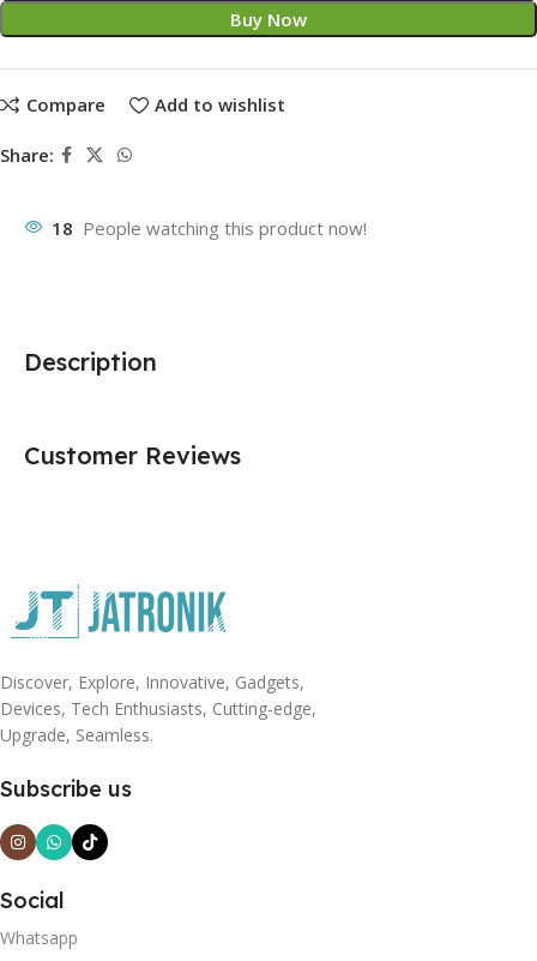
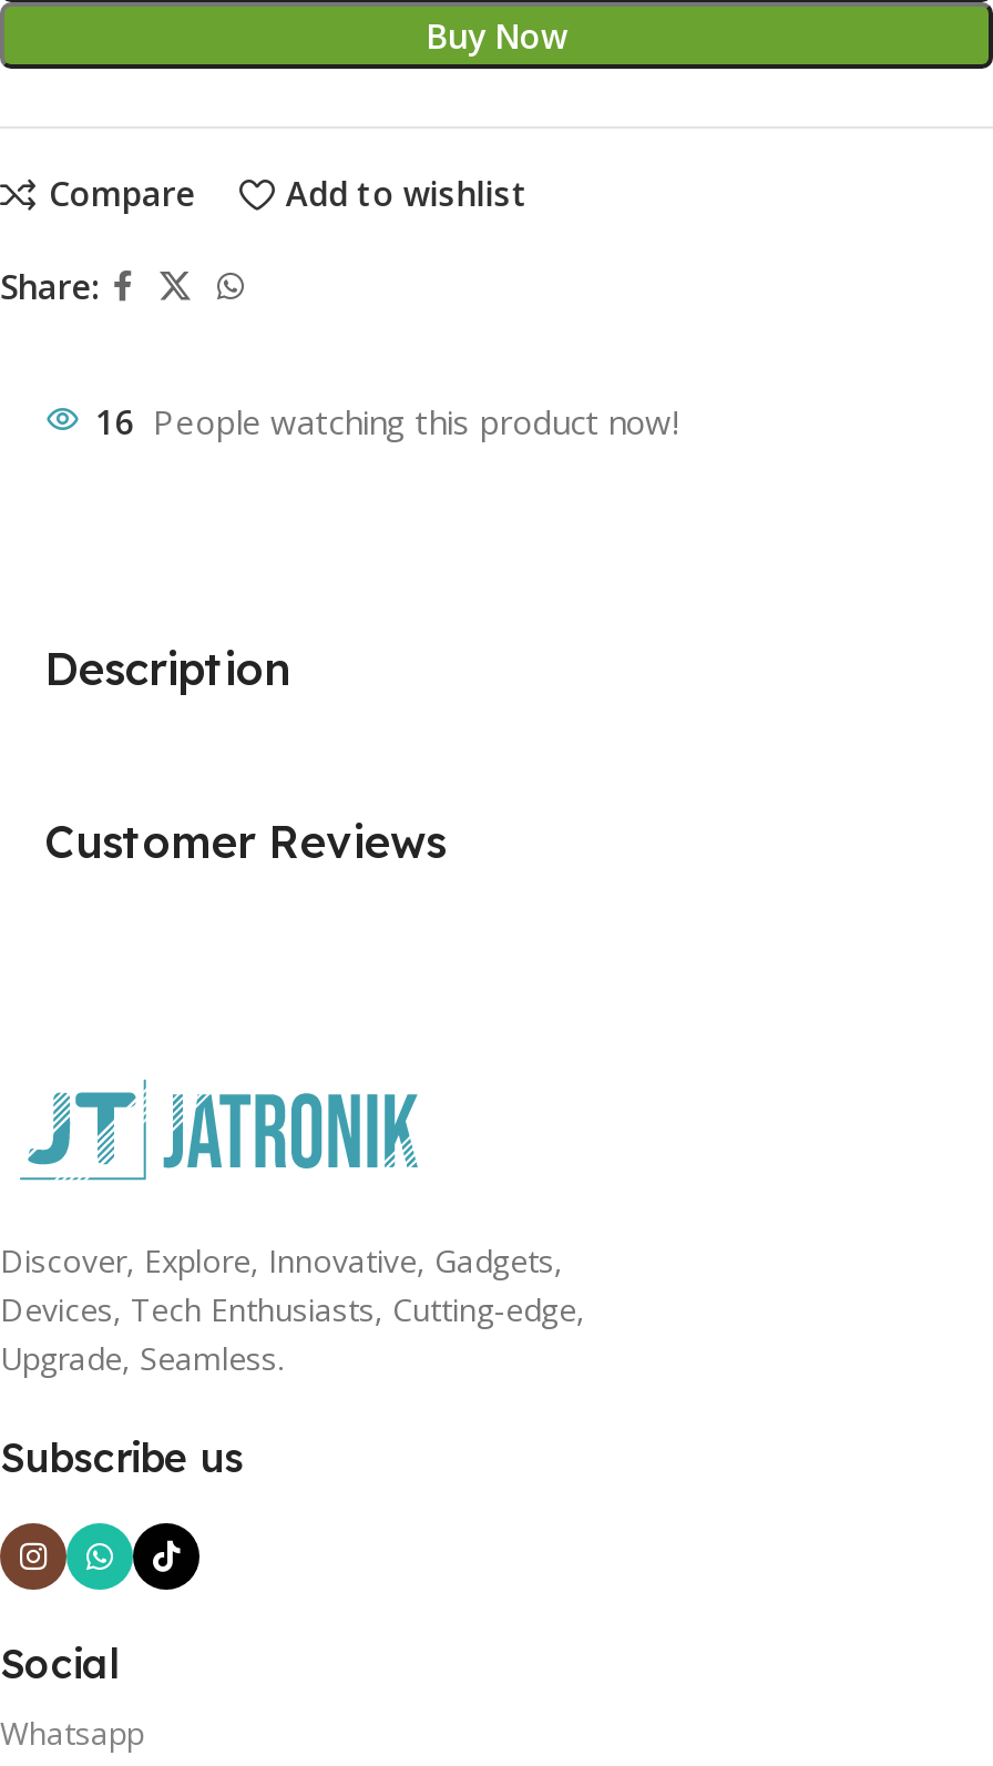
[52,216,367,240] 18 People watching this product now! -> [95,398,678,443] 16 People watching this product now!

